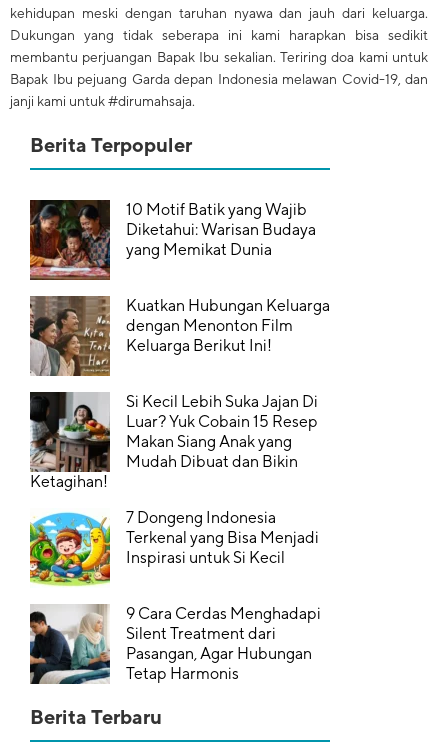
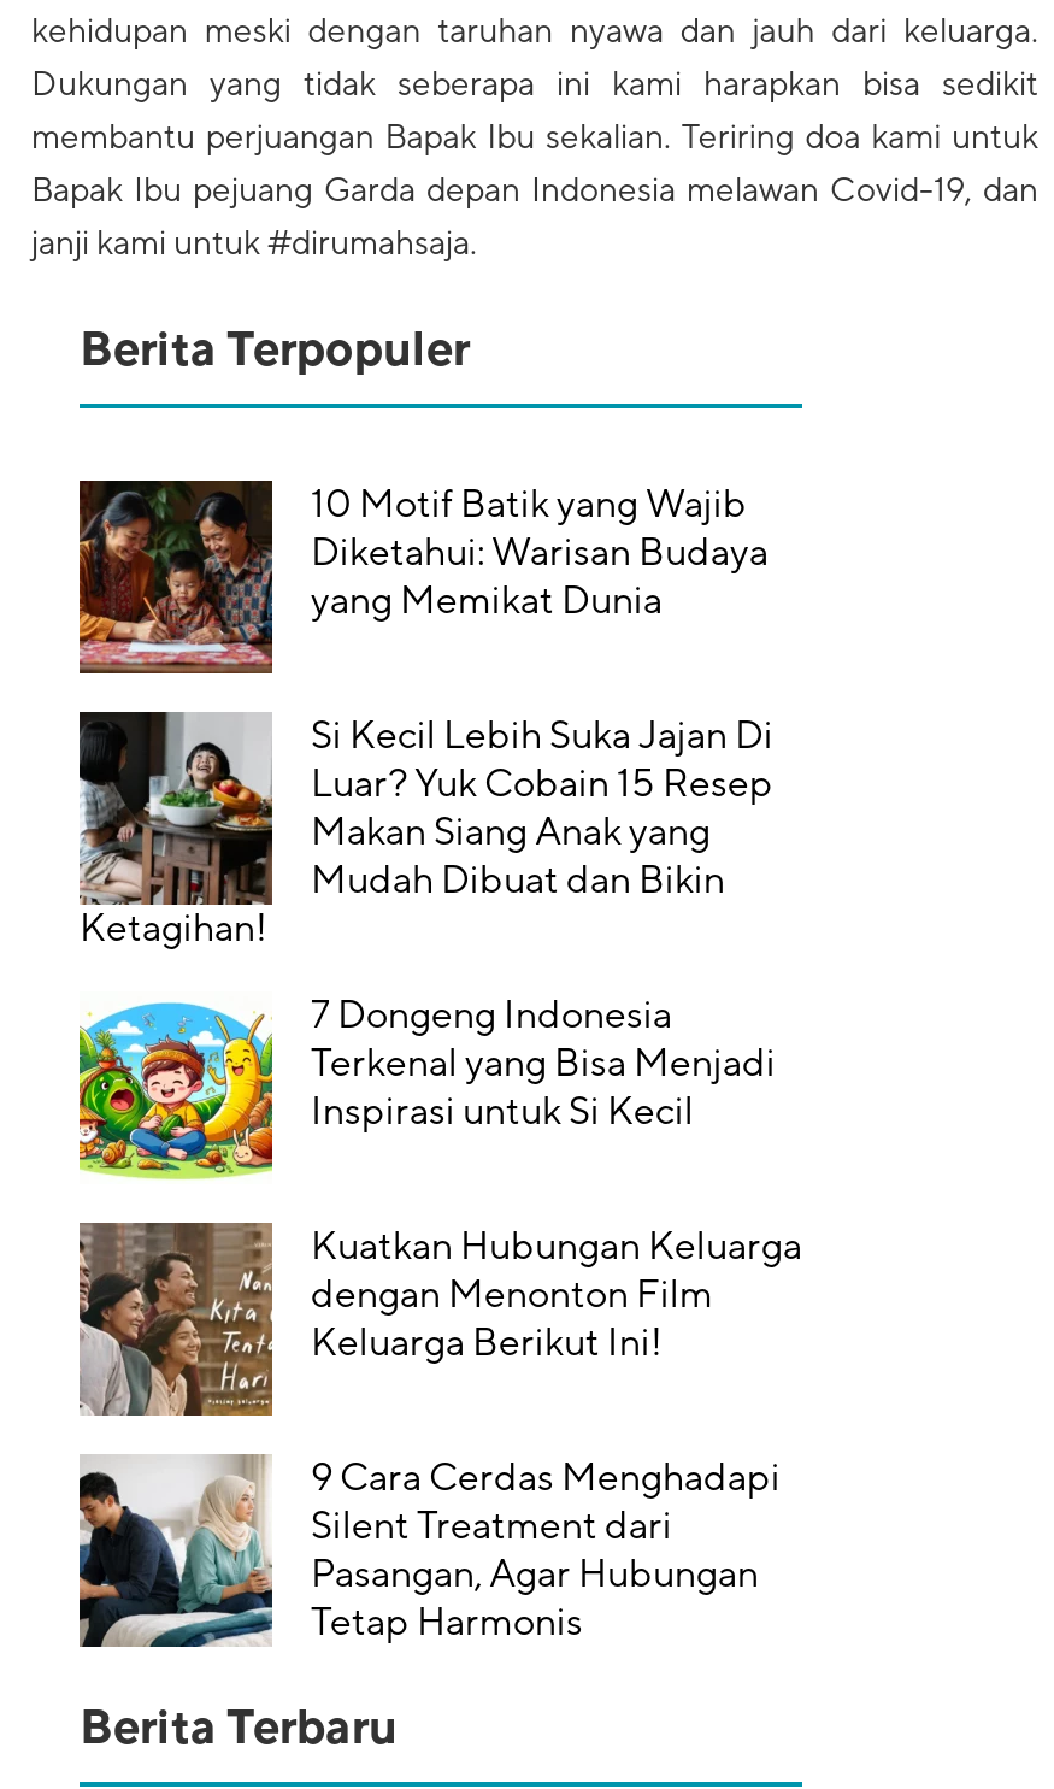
moved [30,295,330,376] -> [80,1220,802,1418]: [image] | Kuatkan Hubungan Keluarga | dengan Menonton Film | Keluarga Berikut Ini!
moved [28,391,319,567] -> [75,710,776,1134]: [image] | Si Kecil Lebih Suka Jajan Di | Luar? Yuk Cobain 15 Resep | ... | Terkenal yang Bisa Menjadi | Inspirasi untuk Si Kecil

